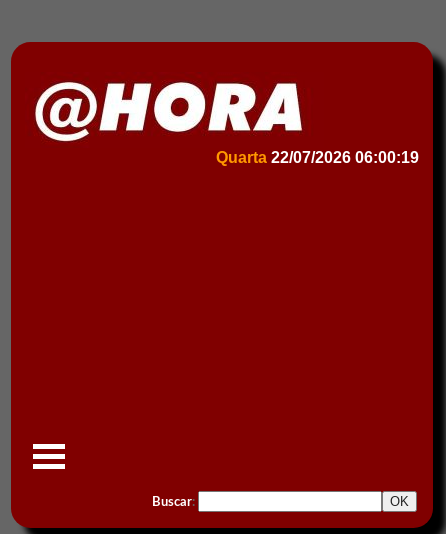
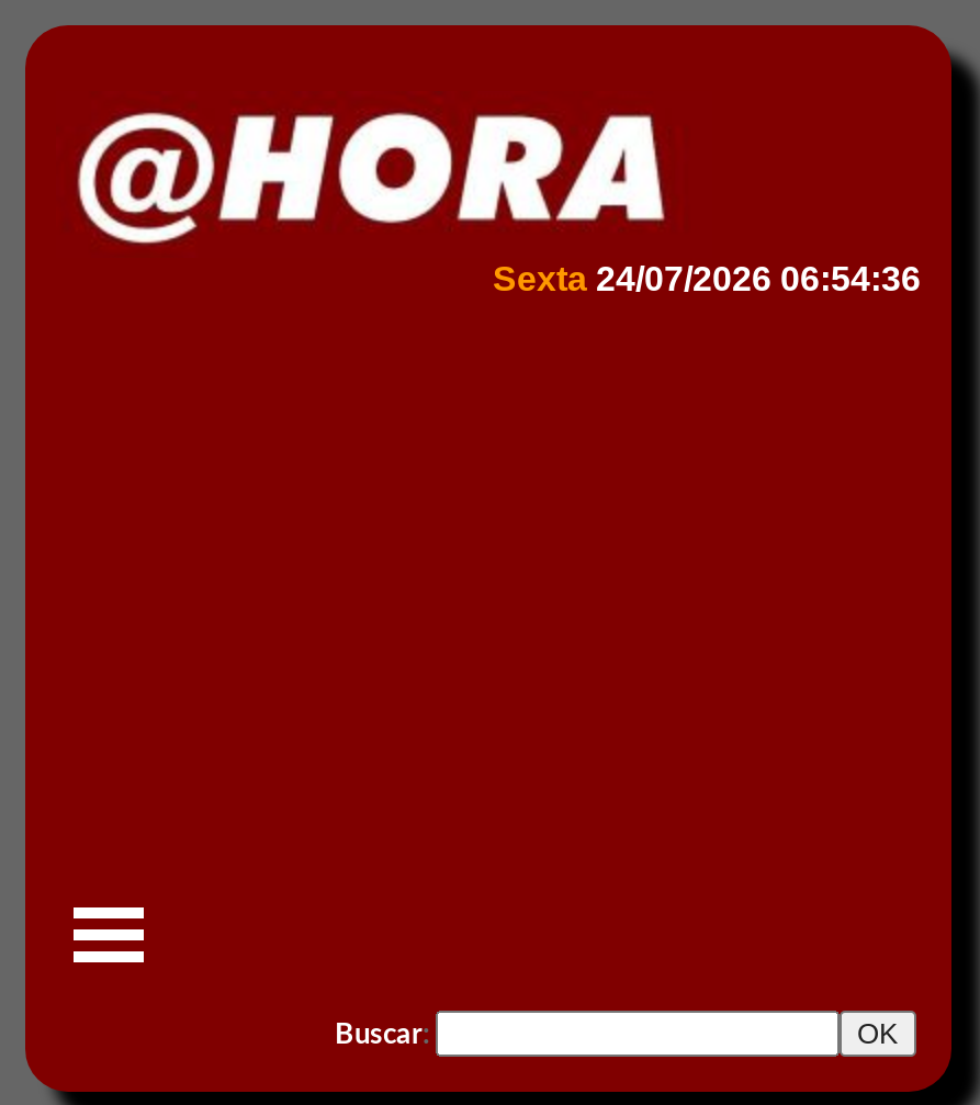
[216,149,419,166] Quarta 22/07/2026 06:00:19 -> [493,260,921,297] Sexta 24/07/2026 06:54:36

